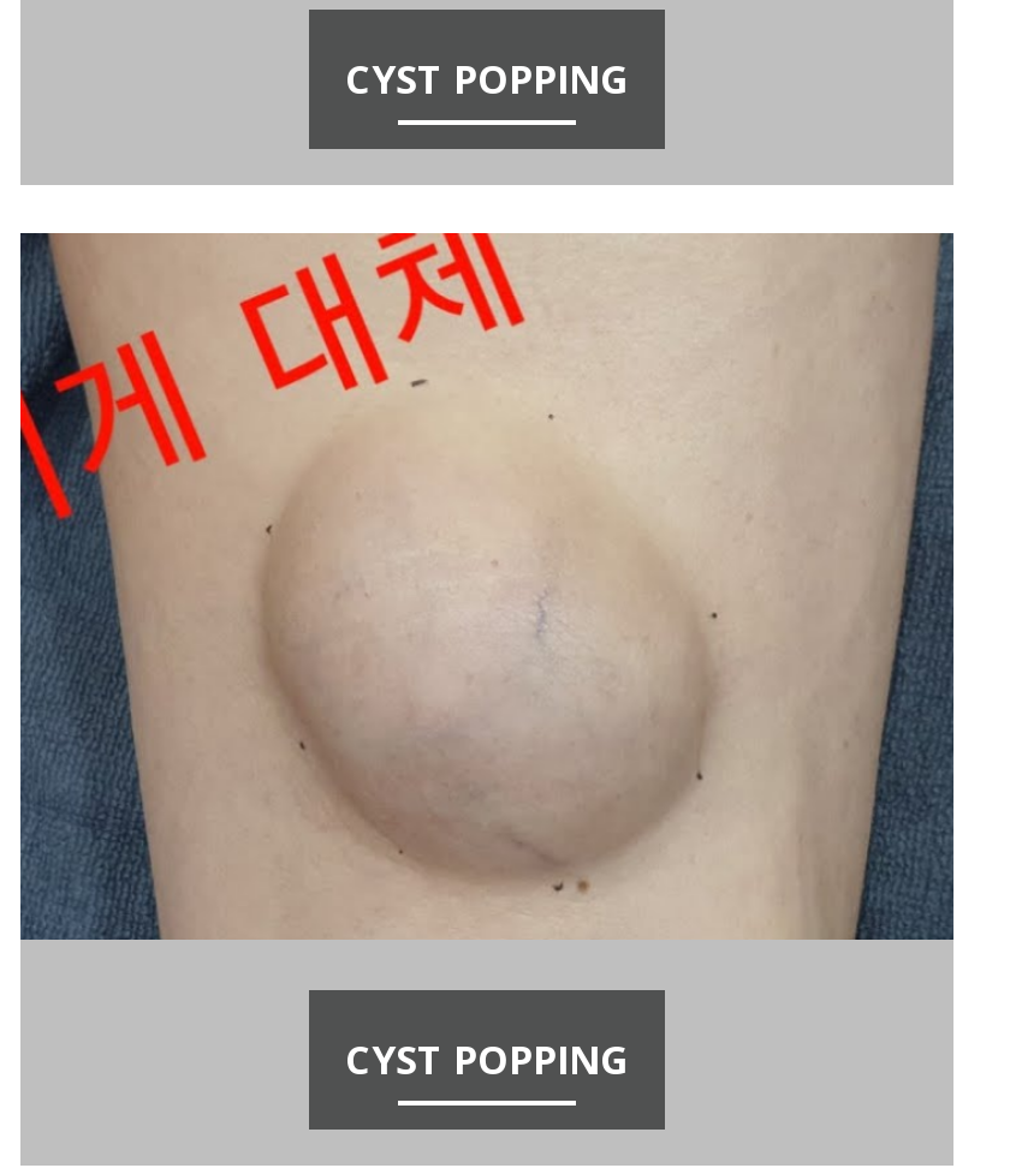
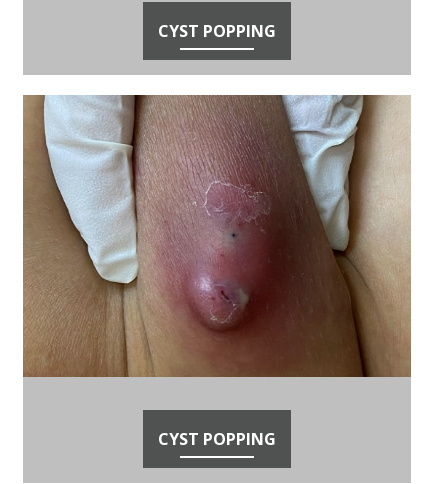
[18,231,956,942] [image] -> [22,94,412,389] [image]

